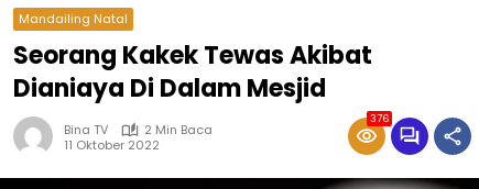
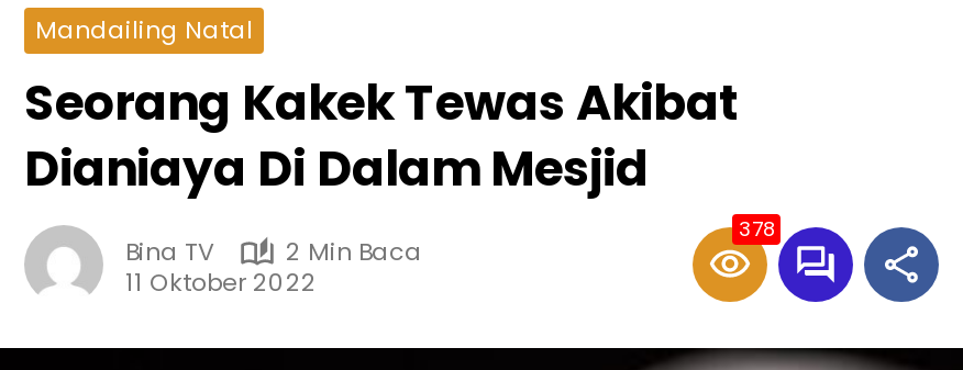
[370,112,389,125] 376 -> [739,216,774,243] 378

